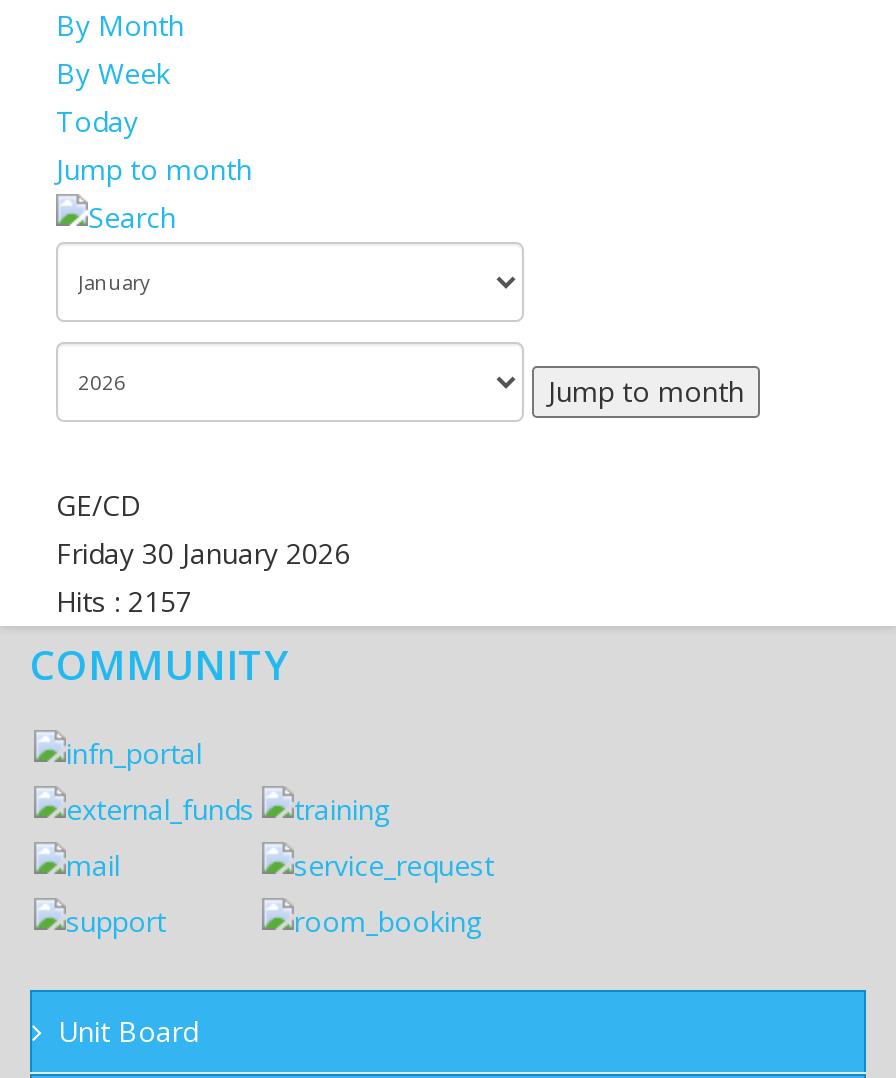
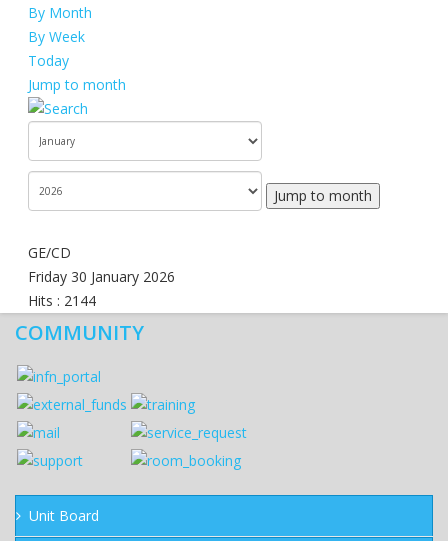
[56,582,192,620] Hits: 2157 -> [28,291,96,310] Hits: 2144

